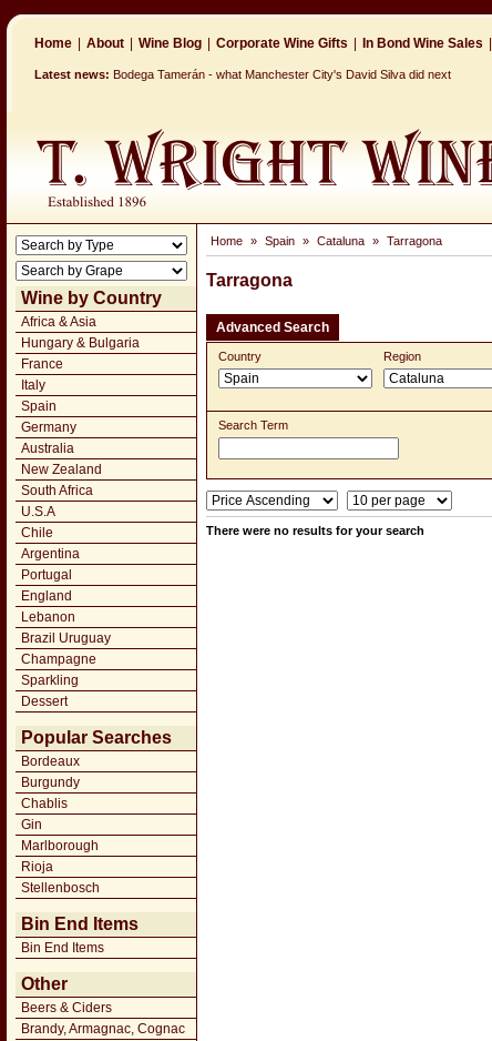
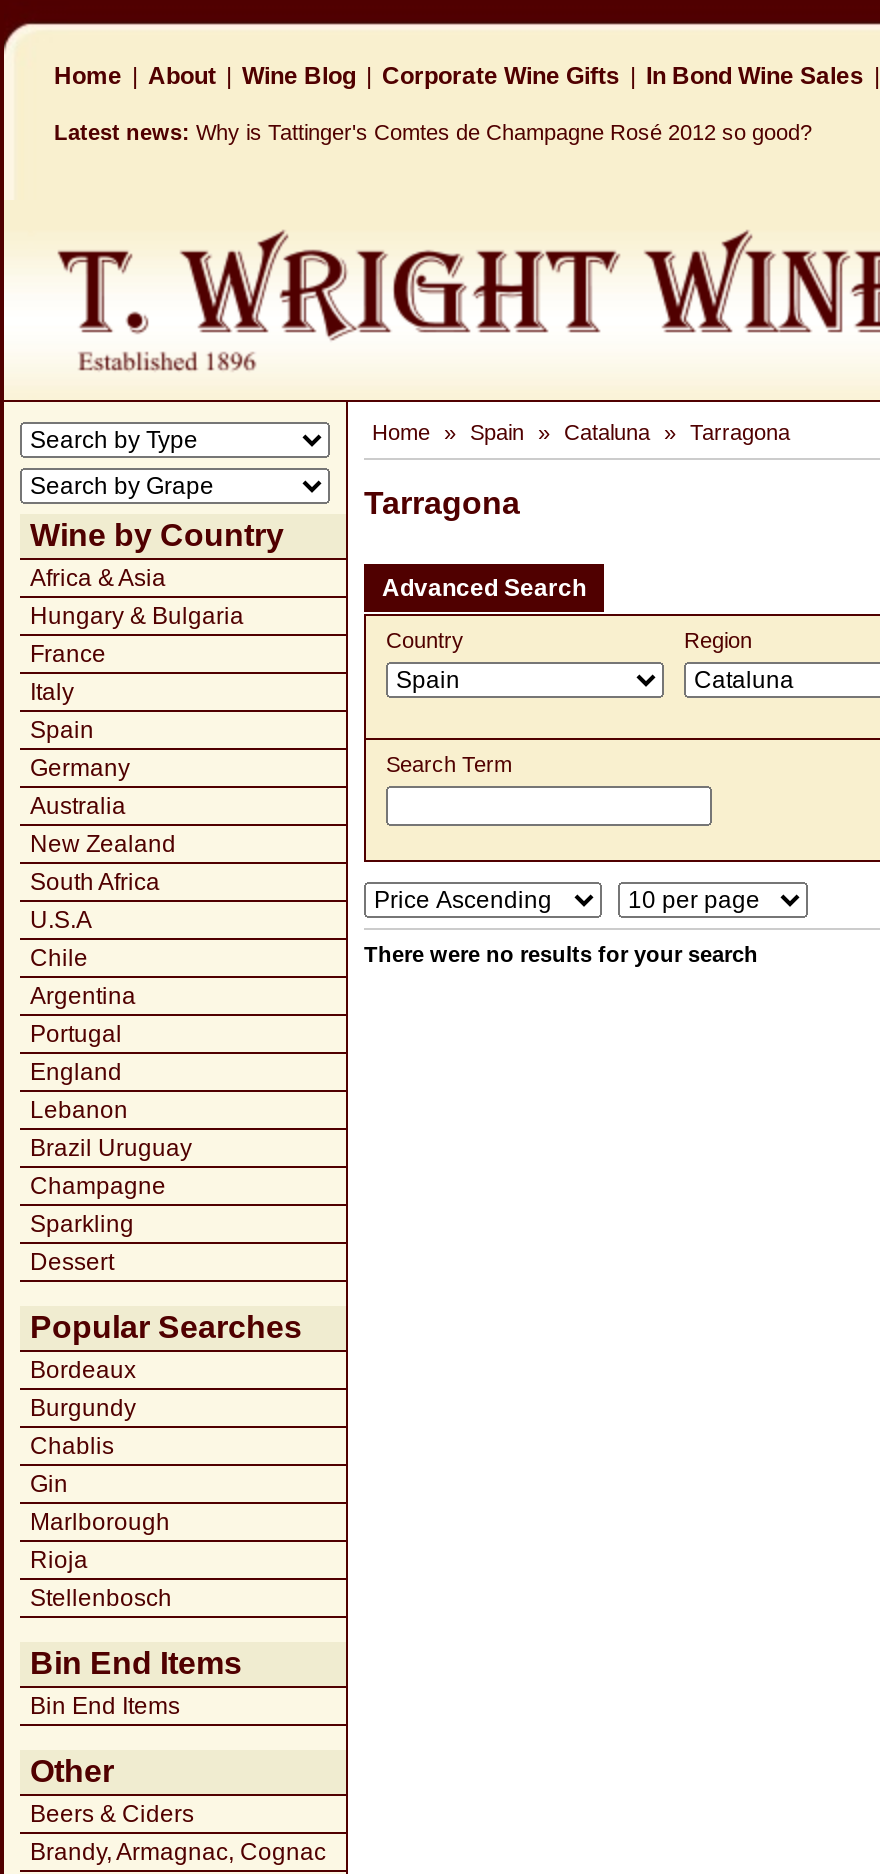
[34,68,451,81] Latest news: Bodega Tamerán - what Manchester City's David Silva did next -> [54,120,812,144] Latest news: Why is Tattinger's Comtes de Champagne Rosé 2012 so good?

